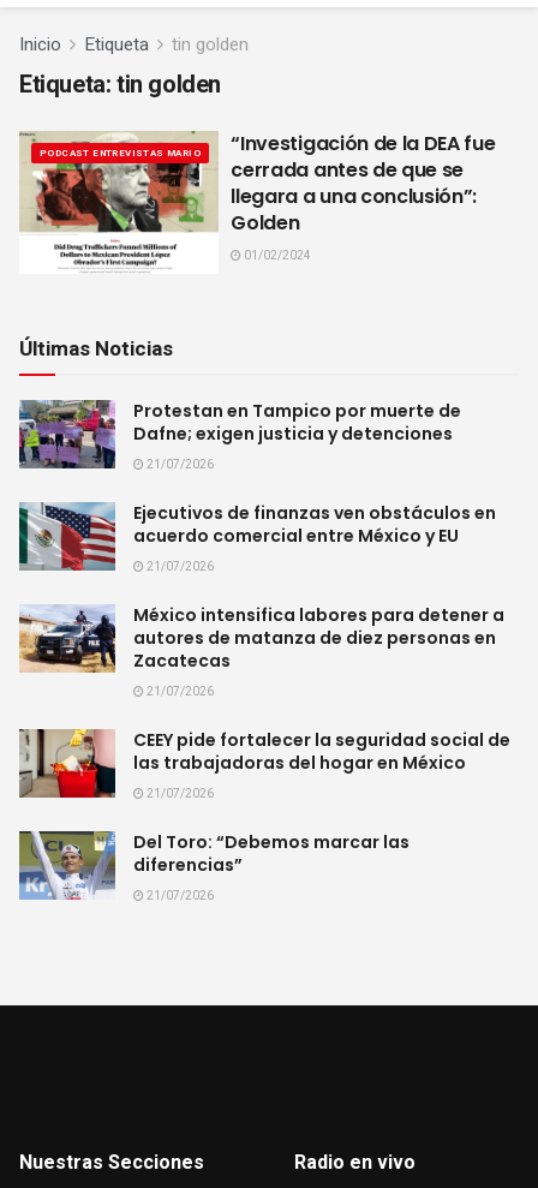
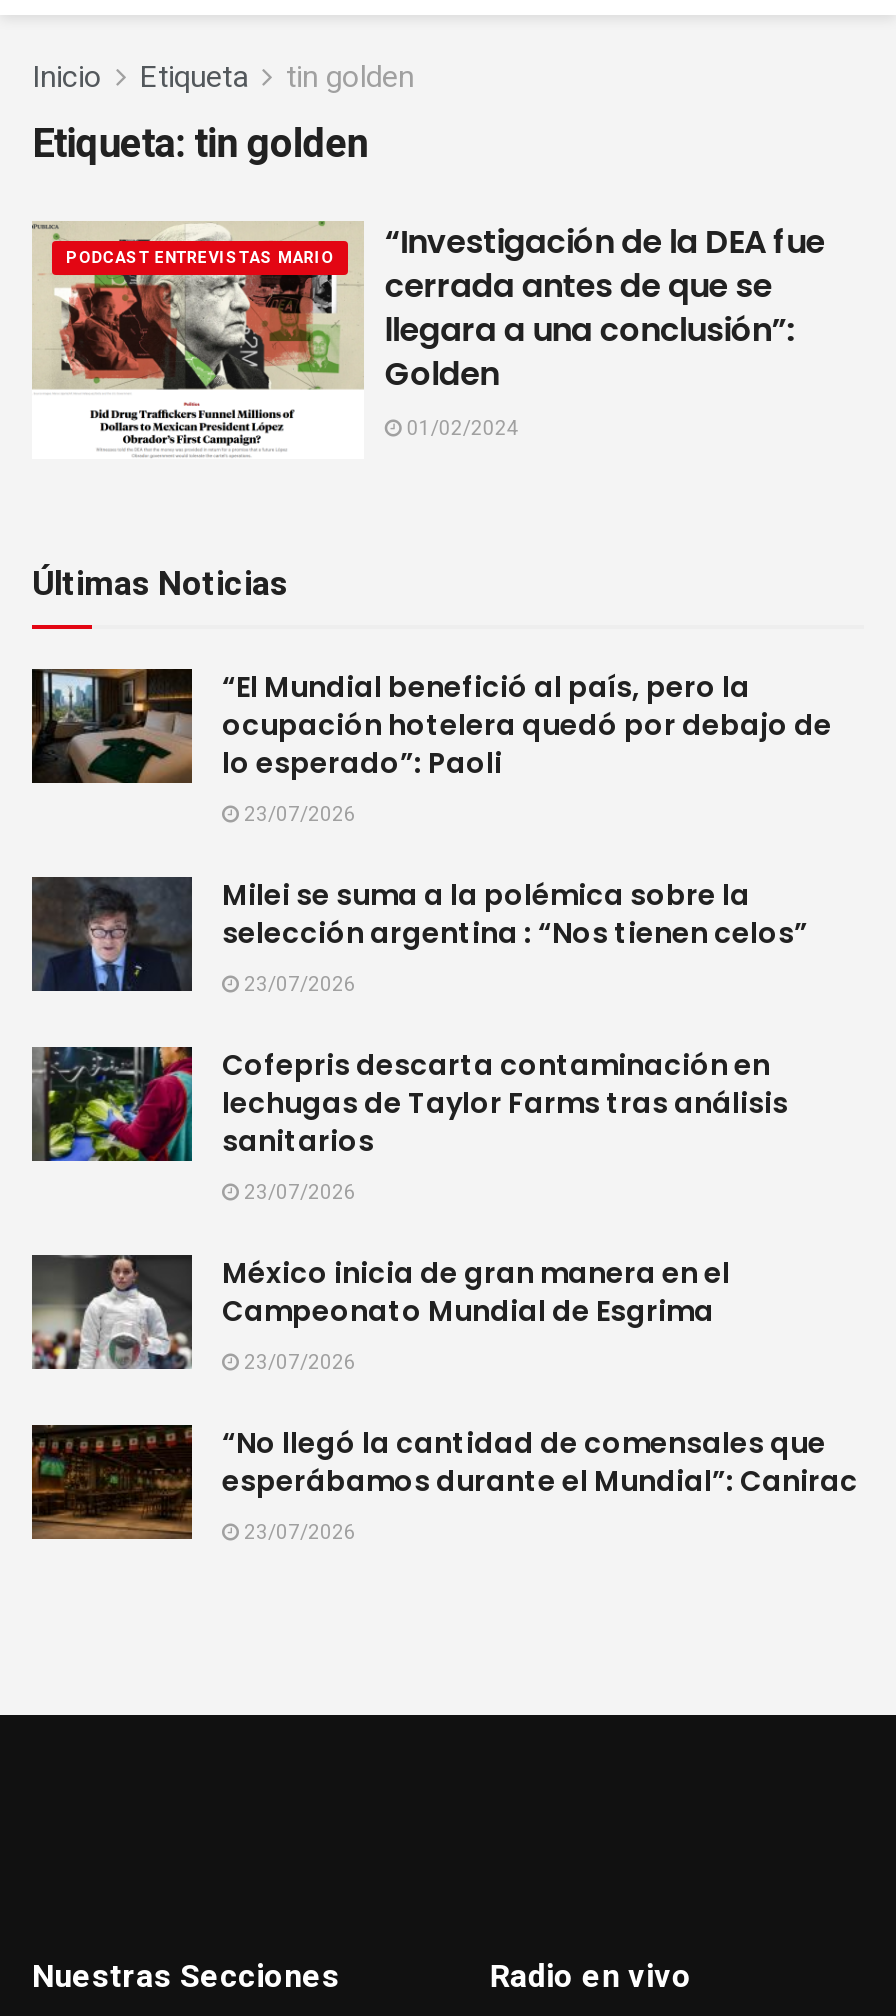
[18,399,461,473] [image] | Protestan en Tampico por muerte de | Dafne; exigen justicia y detenciones | 21/07/2026 -> [30,667,832,829] [image] | “El Mundial benefició al país, pero la | ocupación hotelera quedó por debajo de | lo esperado”: Paoli | 23/07/2026
[19,501,496,575] [image] | Ejecutivos de finanzas ven obstáculos en | acuerdo comercial entre México y EU | 21/07/2026 -> [32,875,808,999] [image] | Milei se suma a la polémica sobre la | selección argentina : “Nos tienen celos” | 23/07/2026
[19,603,504,700] [image] | México intensifica labores para detener a | autores de matanza de diez personas en | Zacatecas | 21/07/2026 -> [30,1045,788,1207] [image] | Cofepris descarta contaminación en | lechugas de Taylor Farms tras análisis | sanitarios | 23/07/2026
[20,728,510,802] [image] | CEEY pide fortalecer la seguridad social de | las trabajadoras del hogar en México | 21/07/2026 -> [32,1253,730,1377] [image] | México inicia de gran manera en el | Campeonato Mundial de Esgrima | 23/07/2026
[18,830,410,905] [image] | Del Toro: “Debemos marcar las | diferencias” | 21/07/2026 -> [30,1423,858,1547] [image] | “No llegó la cantidad de comensales que | esperábamos durante el Mundial”: Canirac | 23/07/2026

